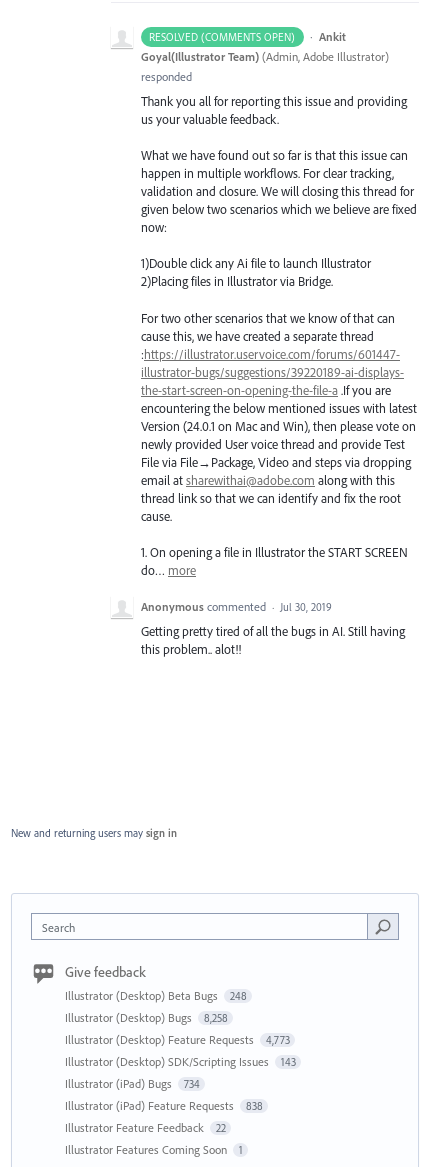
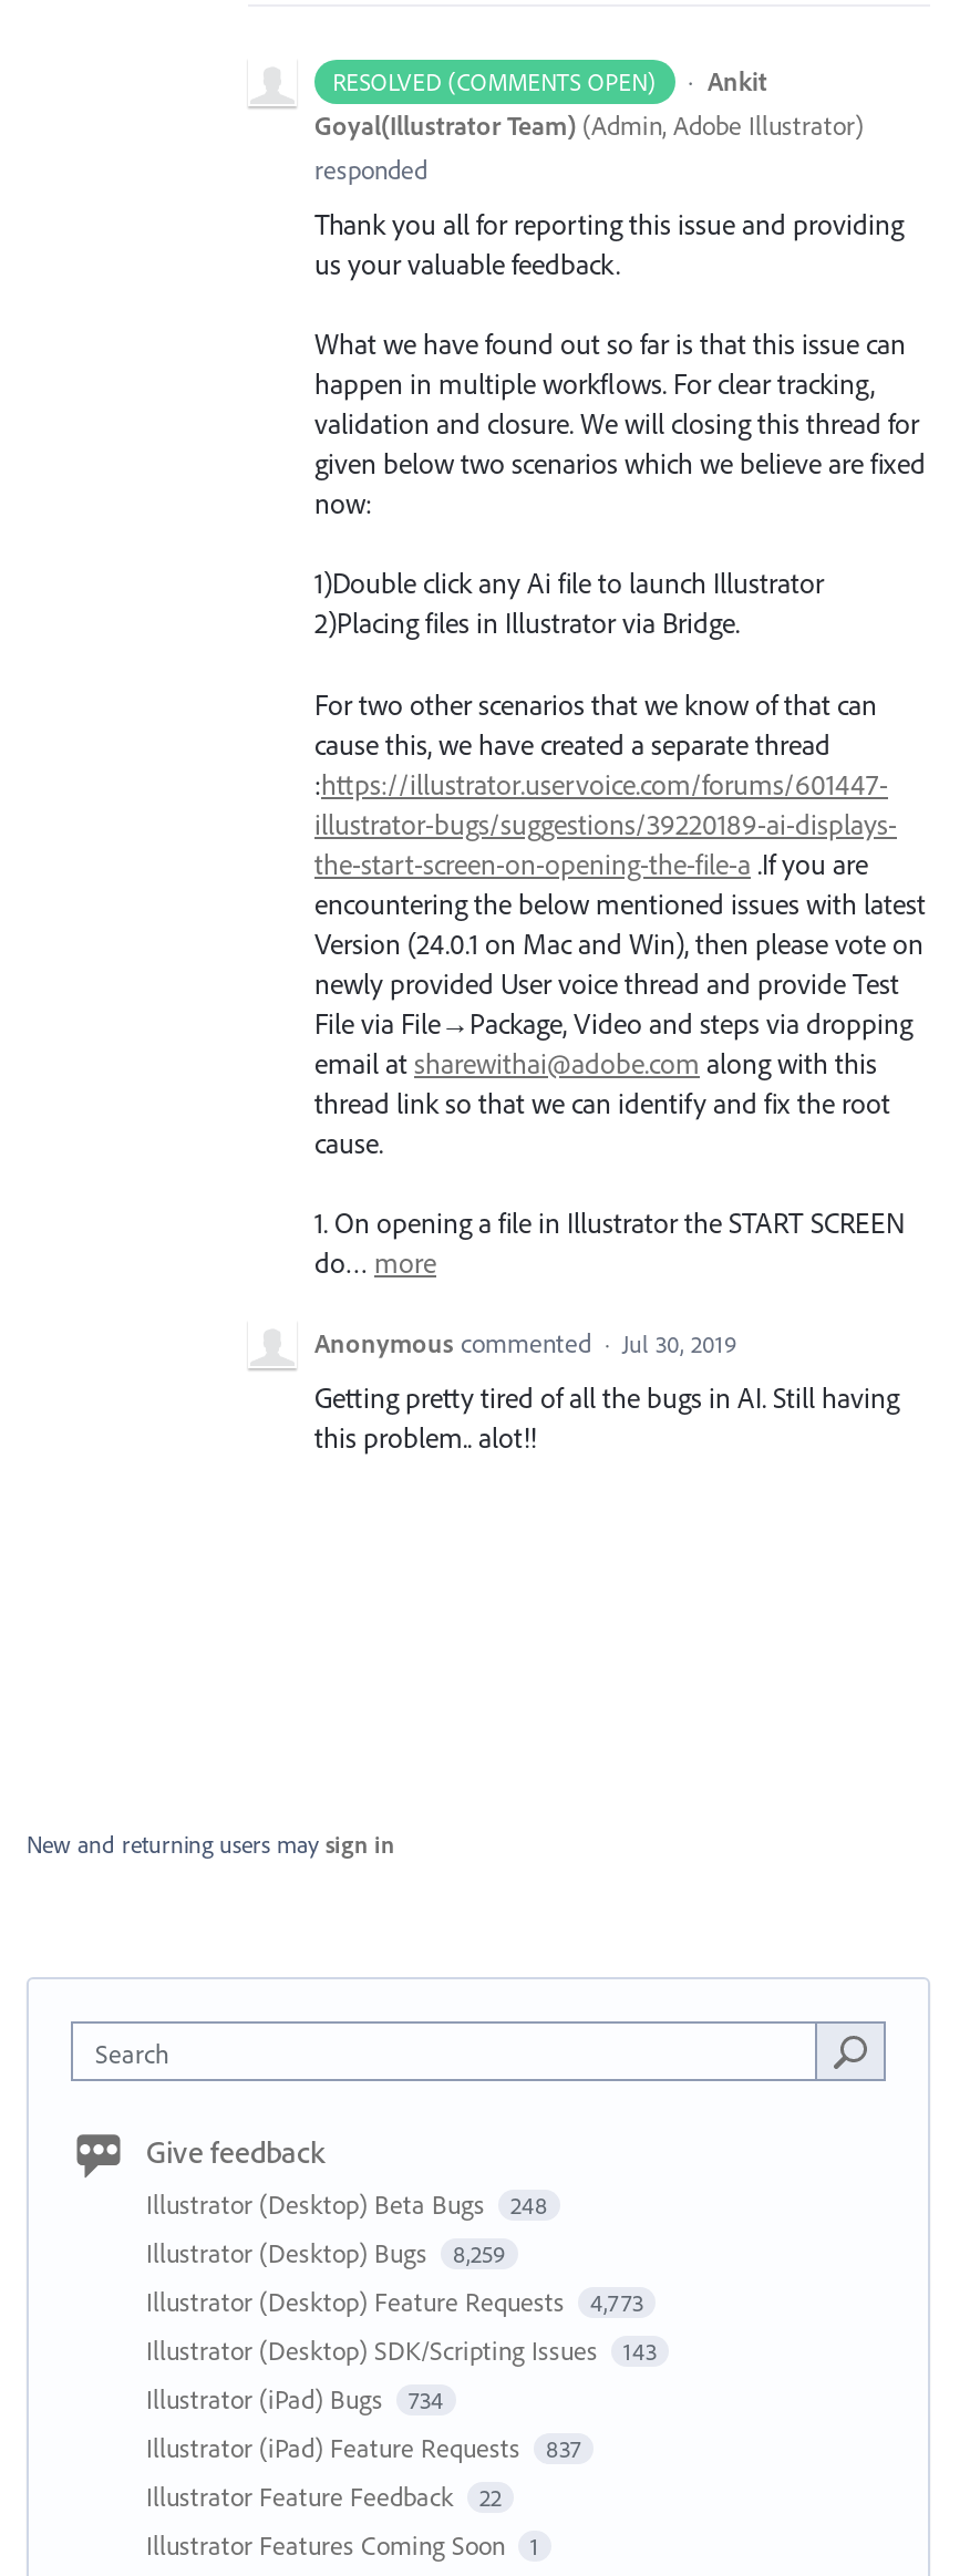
[65,1010,227,1025] Illustrator (Desktop) Bugs 8,258 -> [146,2236,506,2269] Illustrator (Desktop) Bugs 8,259
[65,1098,262,1113] Illustrator (iPad) Feature Requests 838 -> [146,2431,581,2464] Illustrator (iPad) Feature Requests 837

